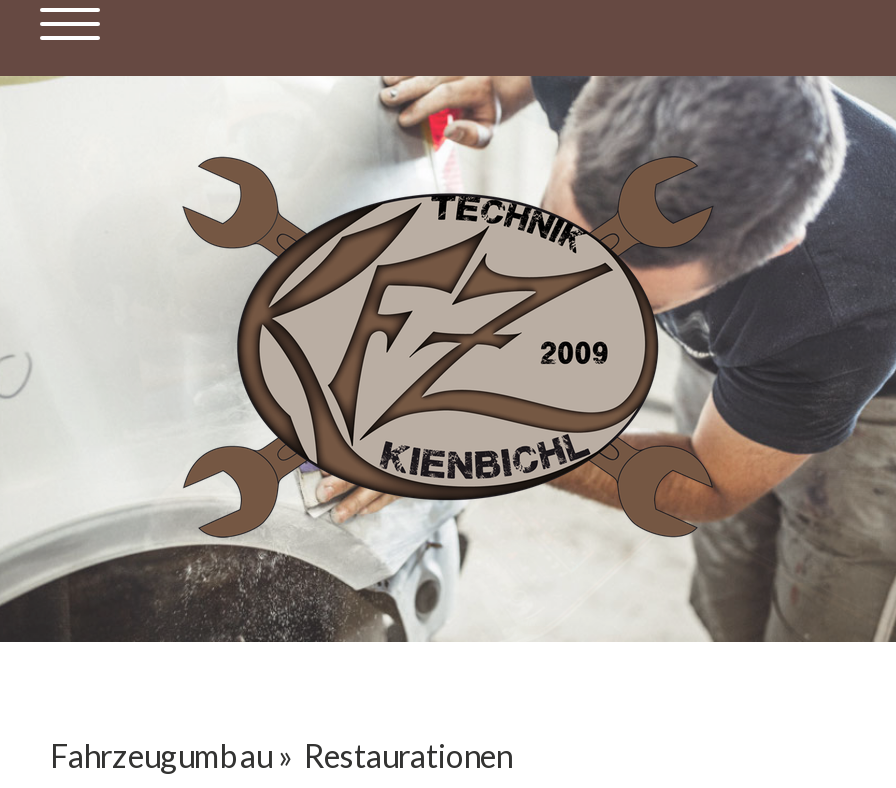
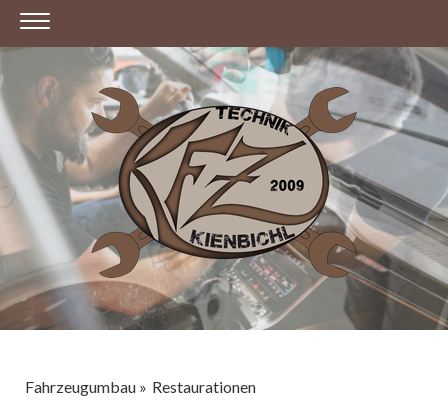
[6,76,890,642] [image] -> [3,47,445,330] [image]

